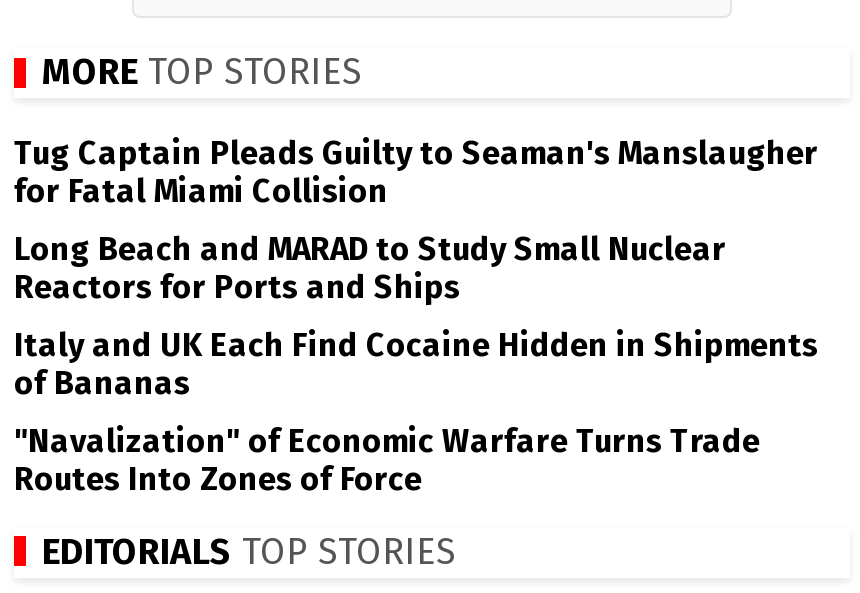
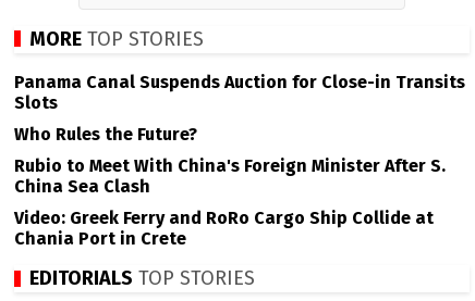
[14,134,818,210] Tug Captain Pleads Guilty to Seaman's Manslaugher | for Fatal Miami Collision -> [14,72,465,113] Panama Canal Suspends Auction for Close-in Transits | Slots
[14,230,726,306] Long Beach and MARAD to Study Small Nuclear | Reactors for Ports and Ships -> [14,124,197,145] Who Rules the Future?
[14,326,818,402] Italy and UK Each Find Cocaine Hidden in Shipments | of Bananas -> [14,156,446,197] Rubio to Meet With China's Foreign Minister After S. | China Sea Clash
[14,422,760,498] "Navalization" of Economic Warfare Turns Trade | Routes Into Zones of Force -> [14,208,434,249] Video: Greek Ferry and RoRo Cargo Ship Collide at | Chania Port in Crete

